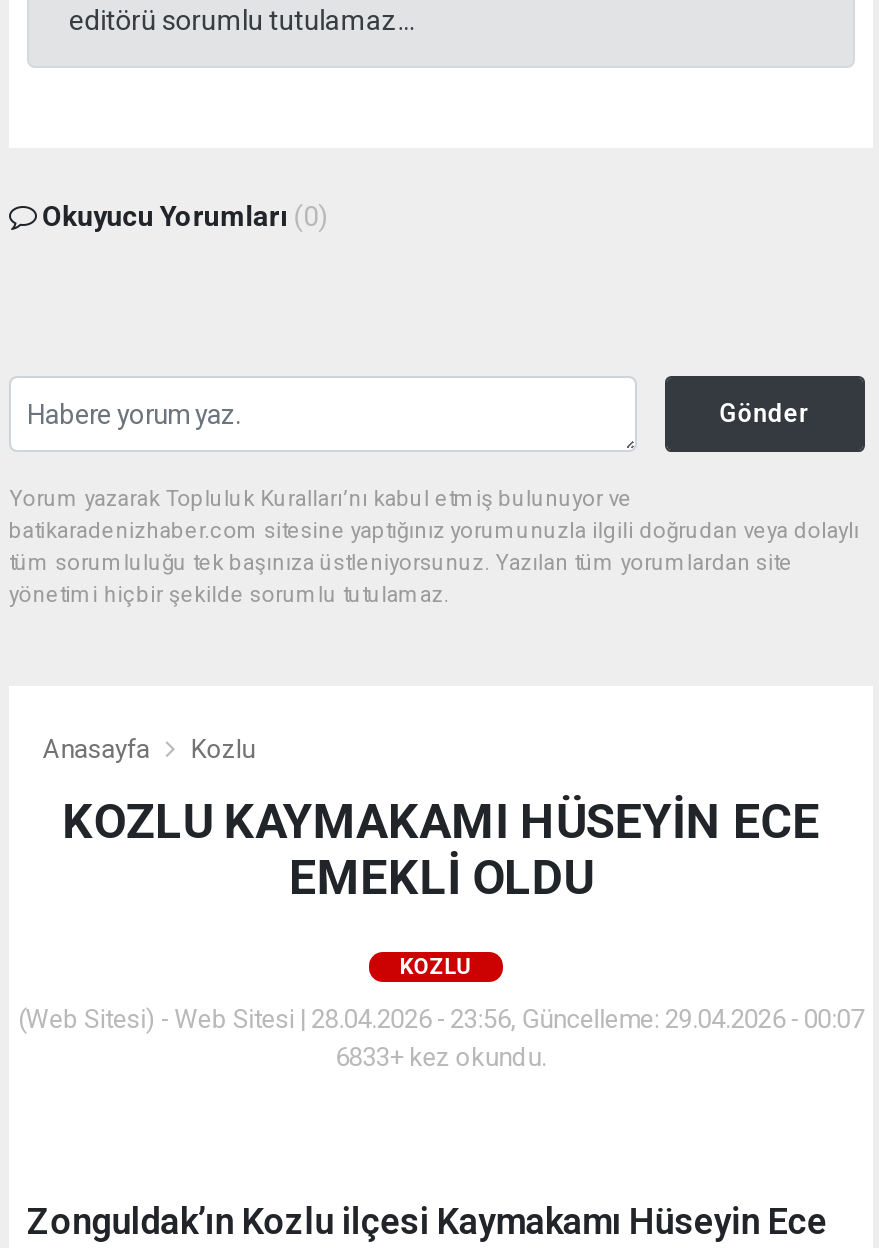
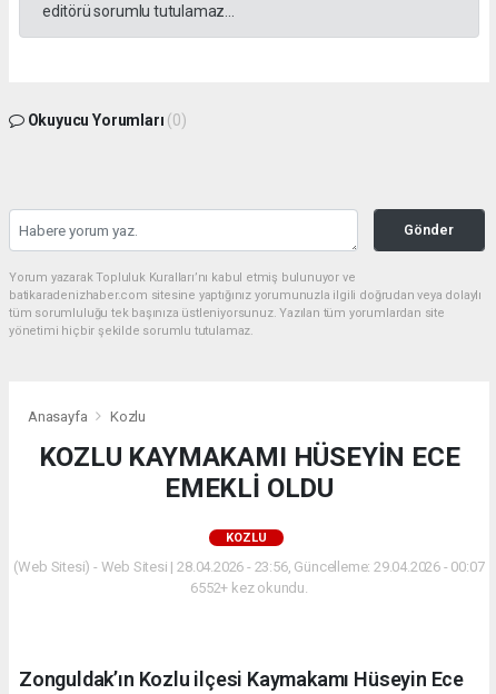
[335,1042,547,1072] 6833+ kez okundu. -> [190,579,308,596] 6552+ kez okundu.

